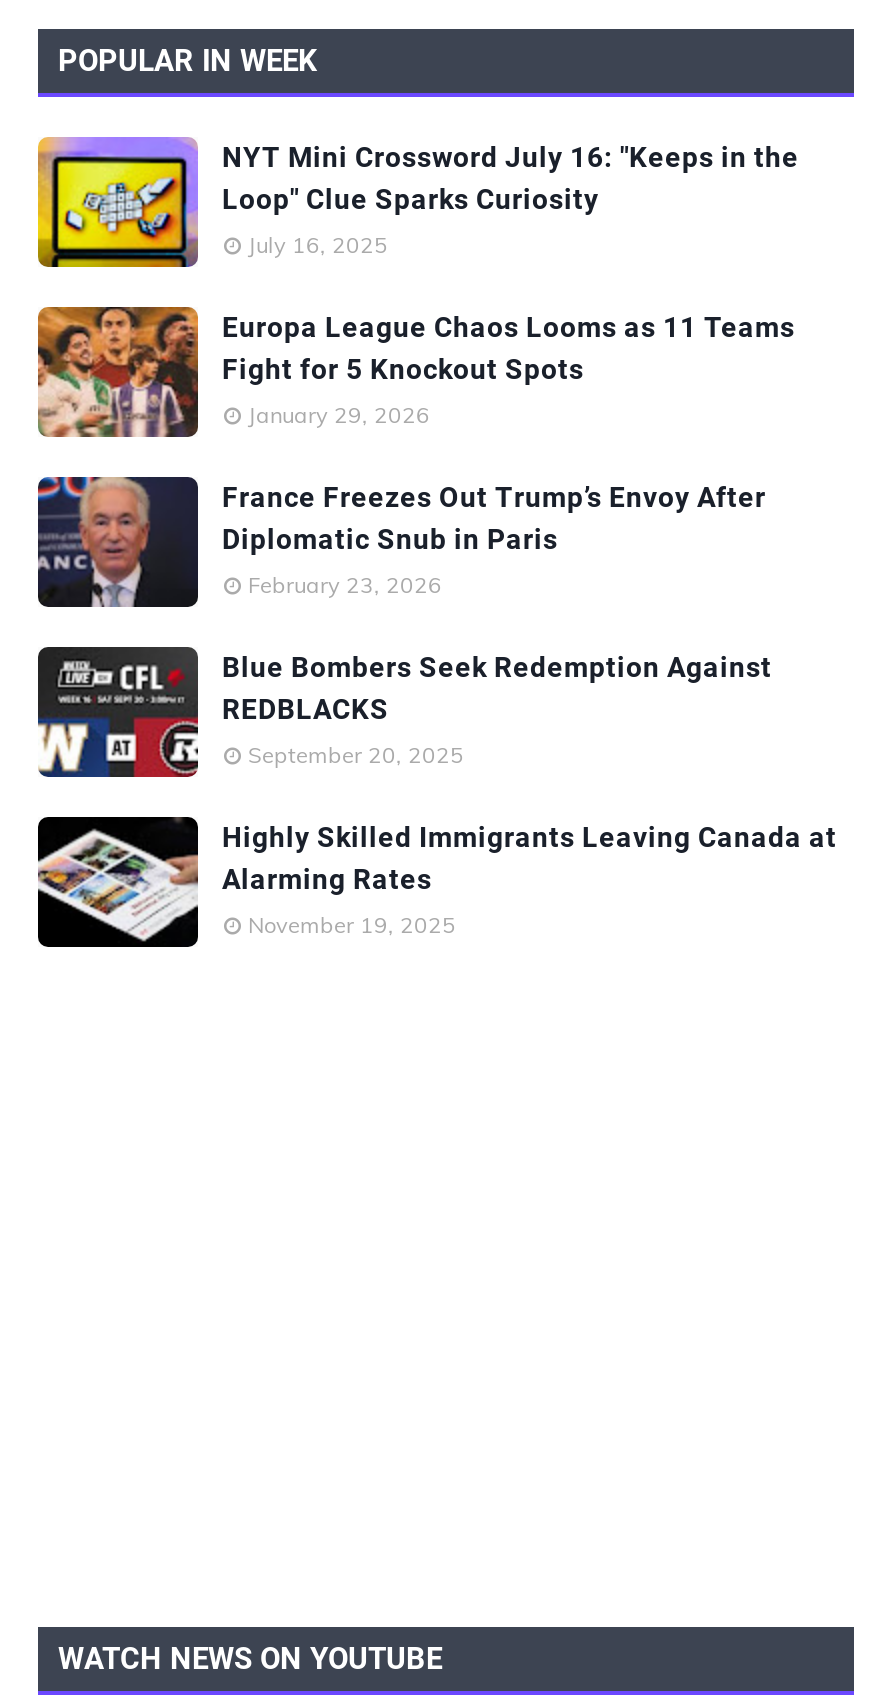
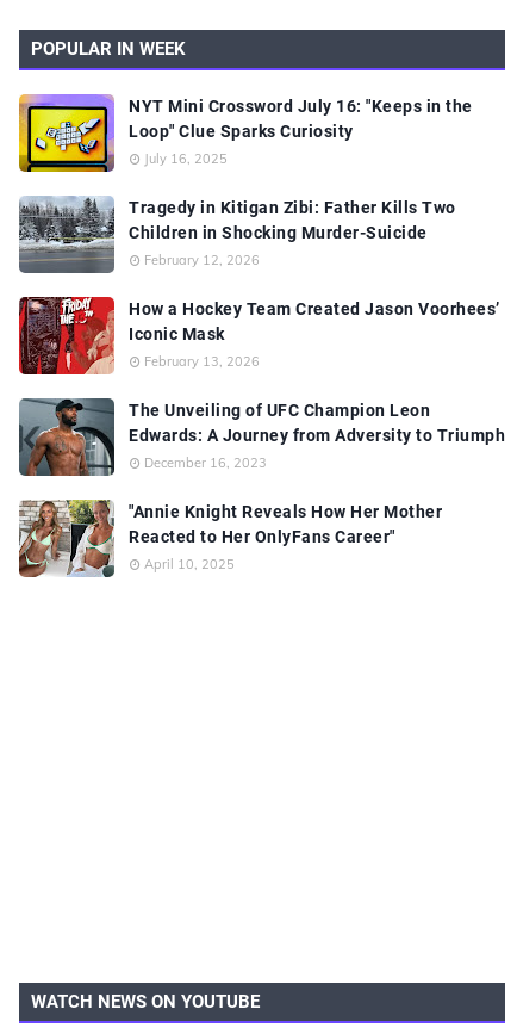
[36,305,795,439] [image] | Europa League Chaos Looms as 11 Teams | Fight for 5 Knockout Spots -> [18,196,456,274] [image] | Tragedy in Kitigan Zibi: Father Kills Two | Children in Shocking Murder-Suicide
[248,401,430,429] January 29, 2026 -> [144,252,260,268] February 12, 2026
[36,475,766,609] [image] | France Freezes Out Trump’s Envoy After | Diplomatic Snub in Paris -> [18,296,500,376] [image] | How a Hockey Team Created Jason Voorhees’ | Iconic Mask
[248,571,442,599] February 23, 2026 -> [144,353,260,370] February 13, 2026
[38,645,772,779] [image] | Blue Bombers Seek Redemption Against | REDBLACKS -> [18,397,505,477] [image] | The Unveiling of UFC Champion Leon | Edwards: A Journey from Adversity to Triumph
[248,741,464,769] September 20, 2025 -> [144,454,267,471] December 16, 2023
[36,815,837,949] [image] | Highly Skilled Immigrants Leaving Canada at | Alarming Rates -> [18,498,442,578] [image] | "Annie Knight Reveals How Her Mother | Reacted to Her OnlyFans Career"
[248,911,456,939] November 19, 2025 -> [144,556,235,573] April 10, 2025

